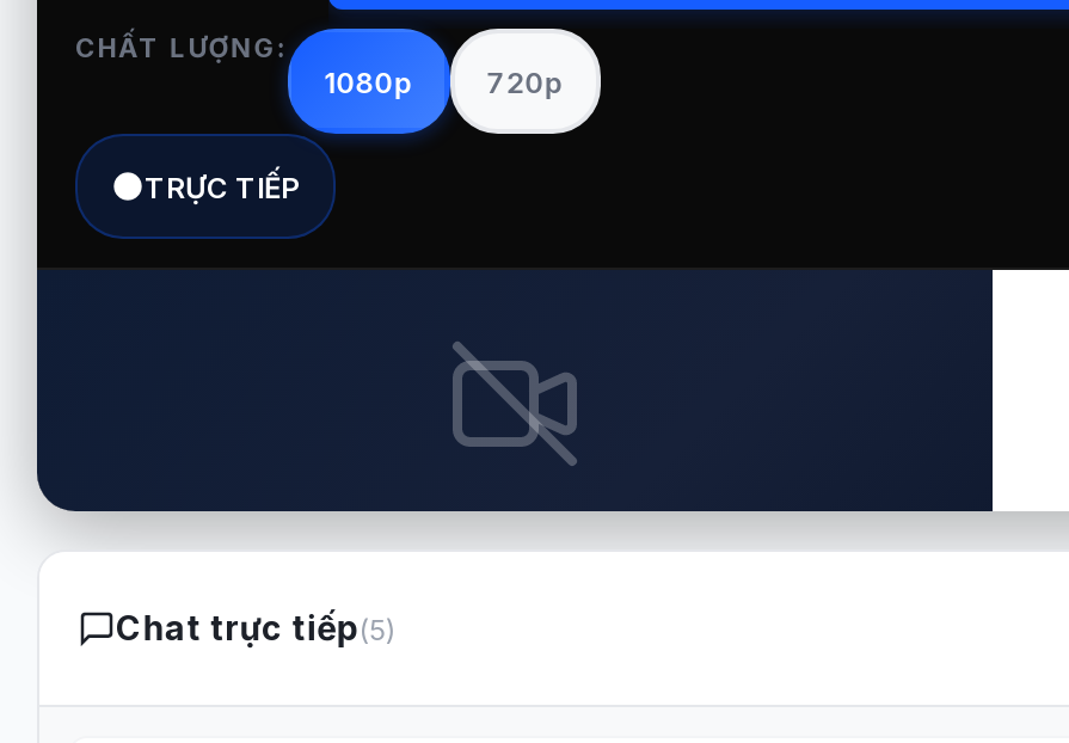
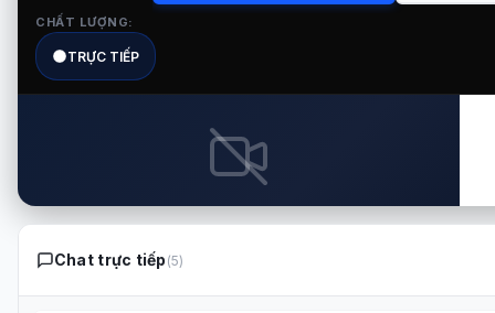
[324,63,563,99] 1080p | 720p -> none

